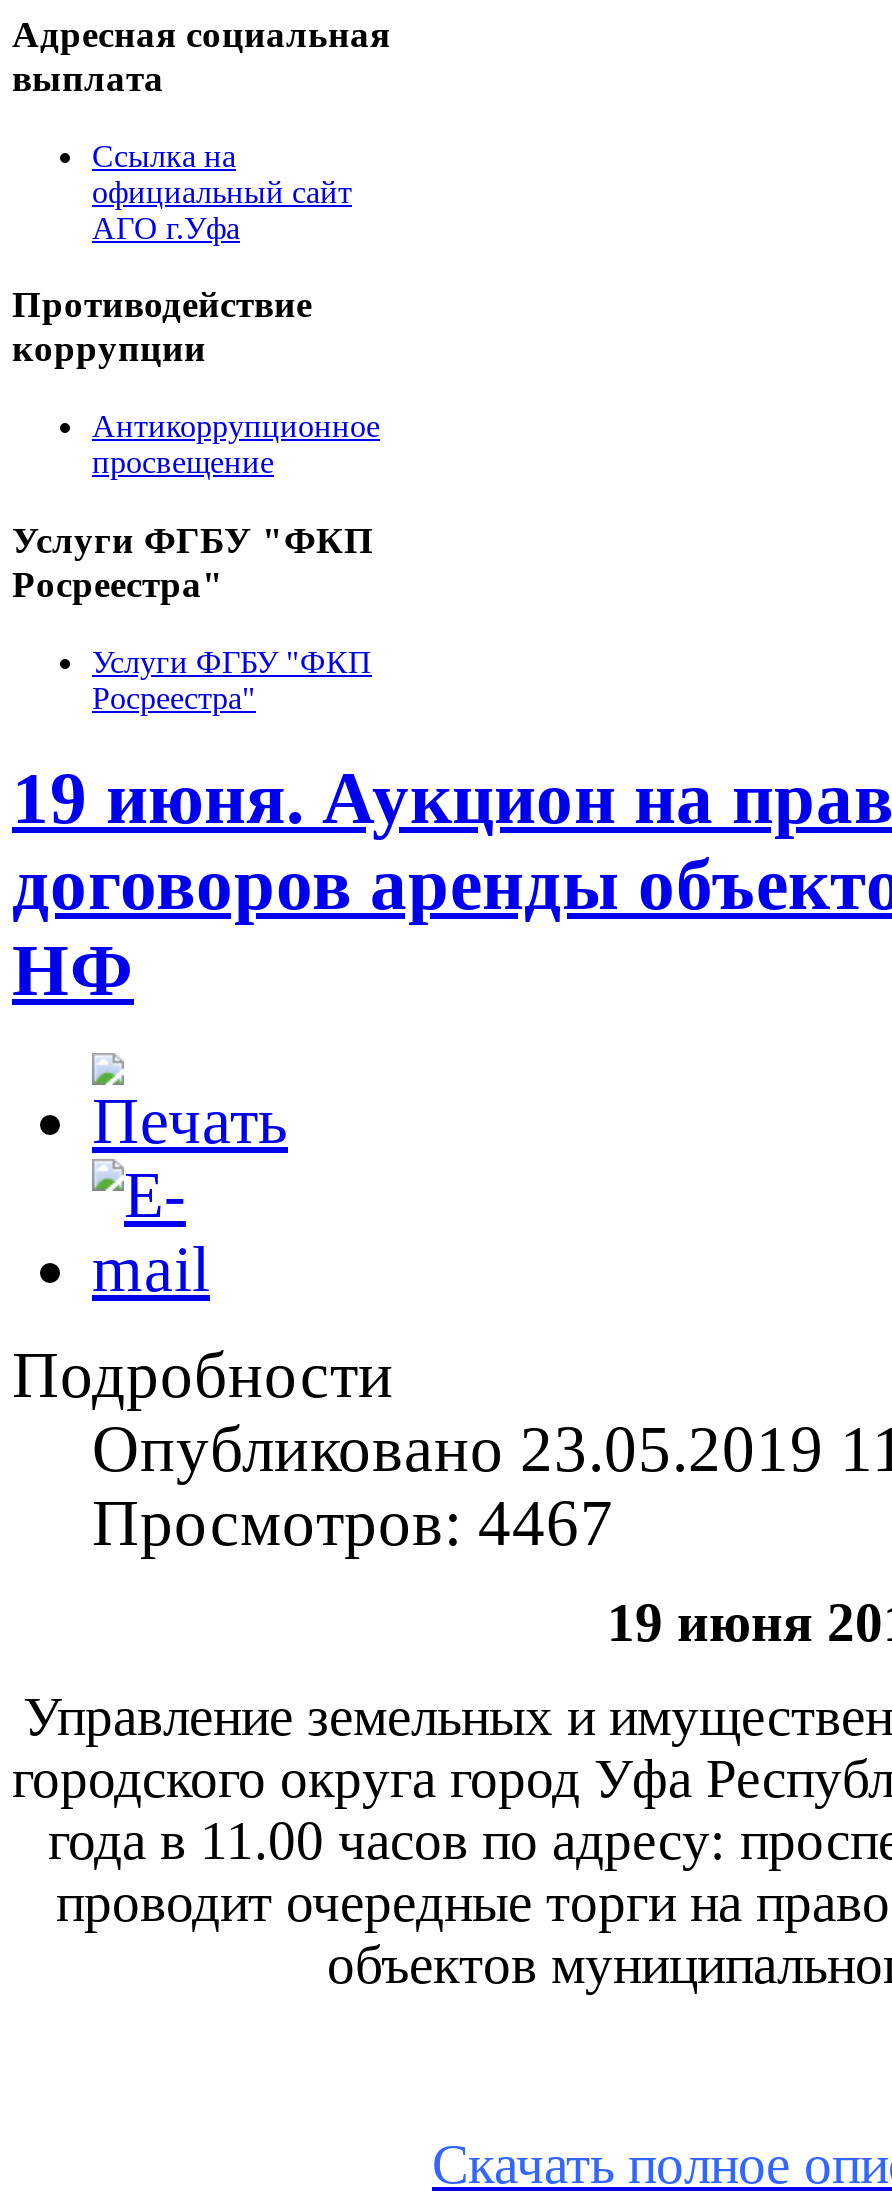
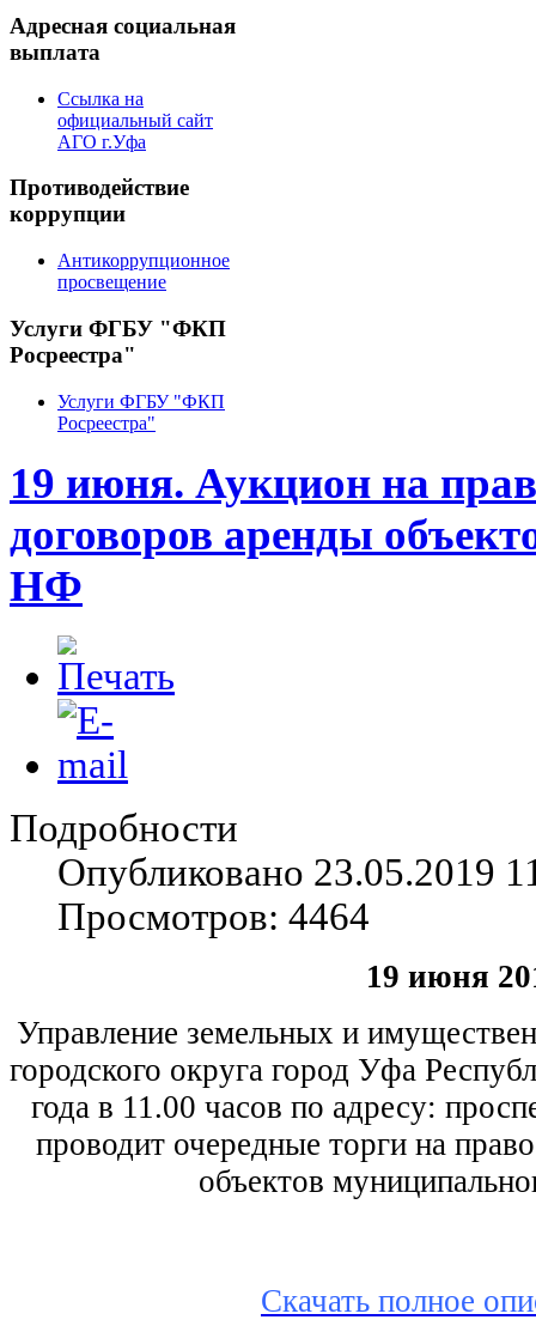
[92,1488,614,1560] Просмотров: 4467 -> [57,896,370,939] Просмотров: 4464

